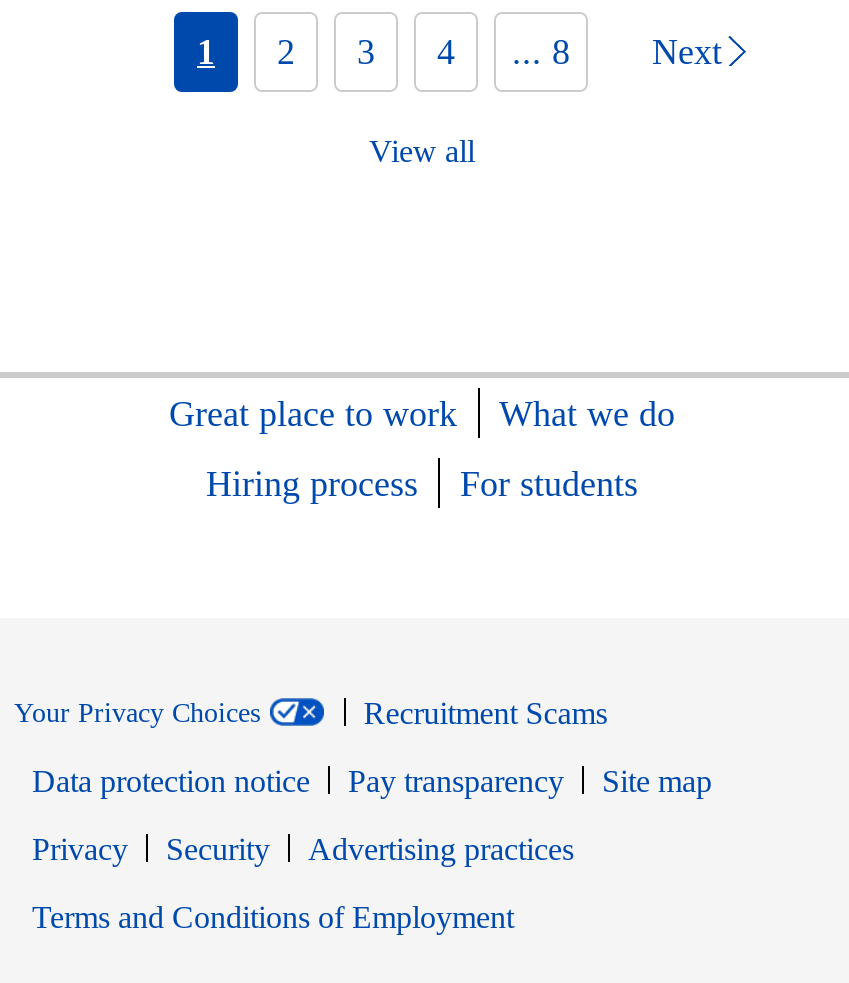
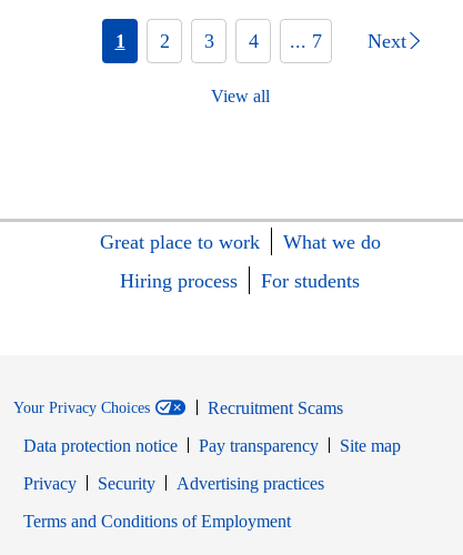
[197,31,570,71] 1 2 3 4 ... 8 -> [115,29,322,52] 1 2 3 4 ... 7

